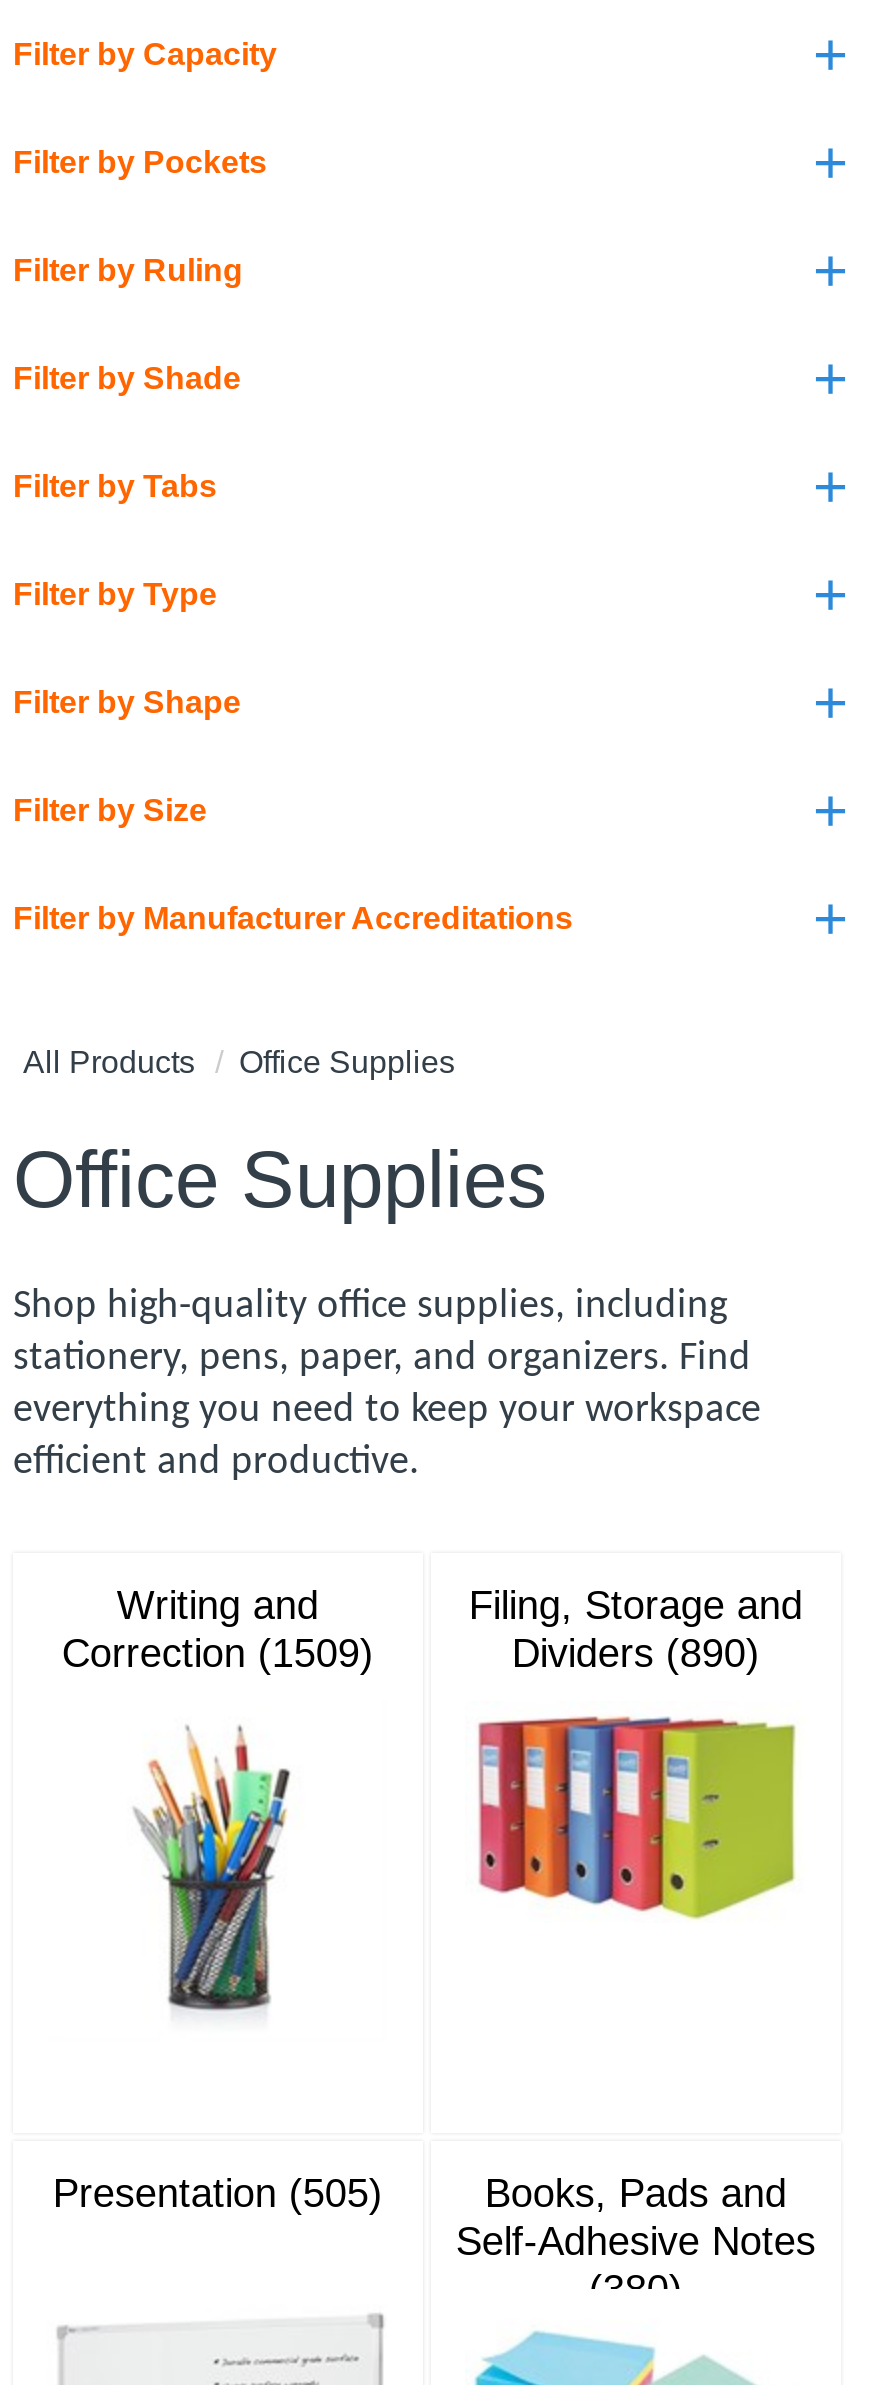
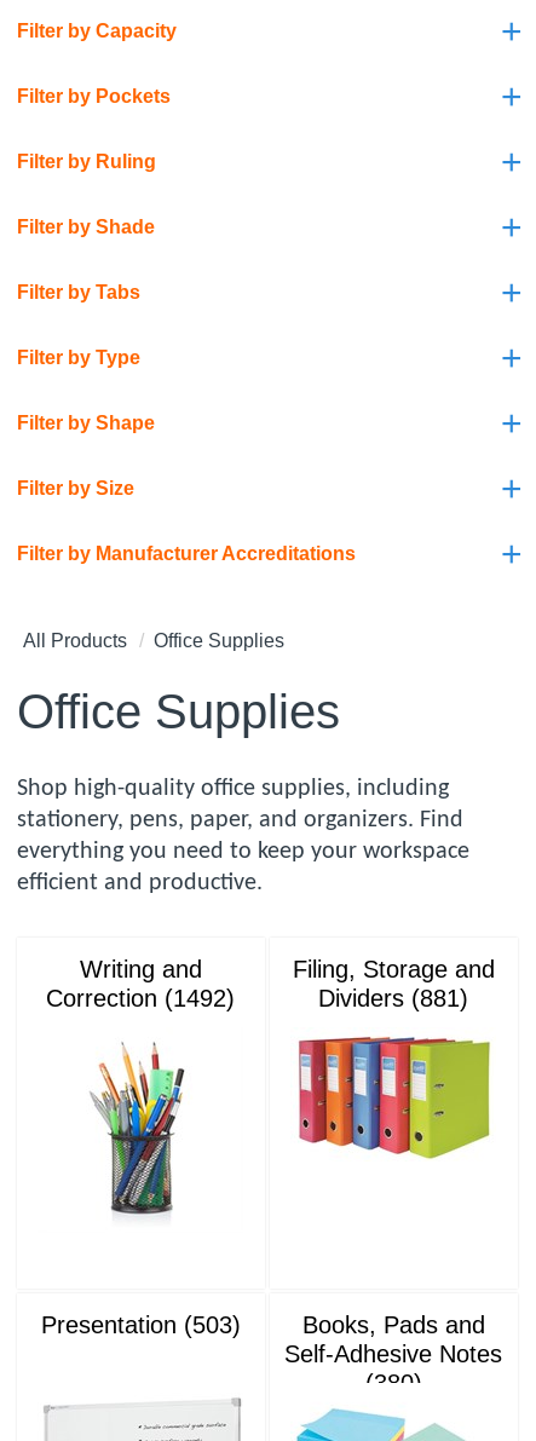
[62,1631,374,1675] Correction (1509) -> [46,985,235,1011] Correction (1492)
[512,1631,760,1675] Dividers (890) -> [319,985,469,1011] Dividers (881)
[53,2171,383,2215] Presentation (505) -> [41,1312,241,1338] Presentation (503)

